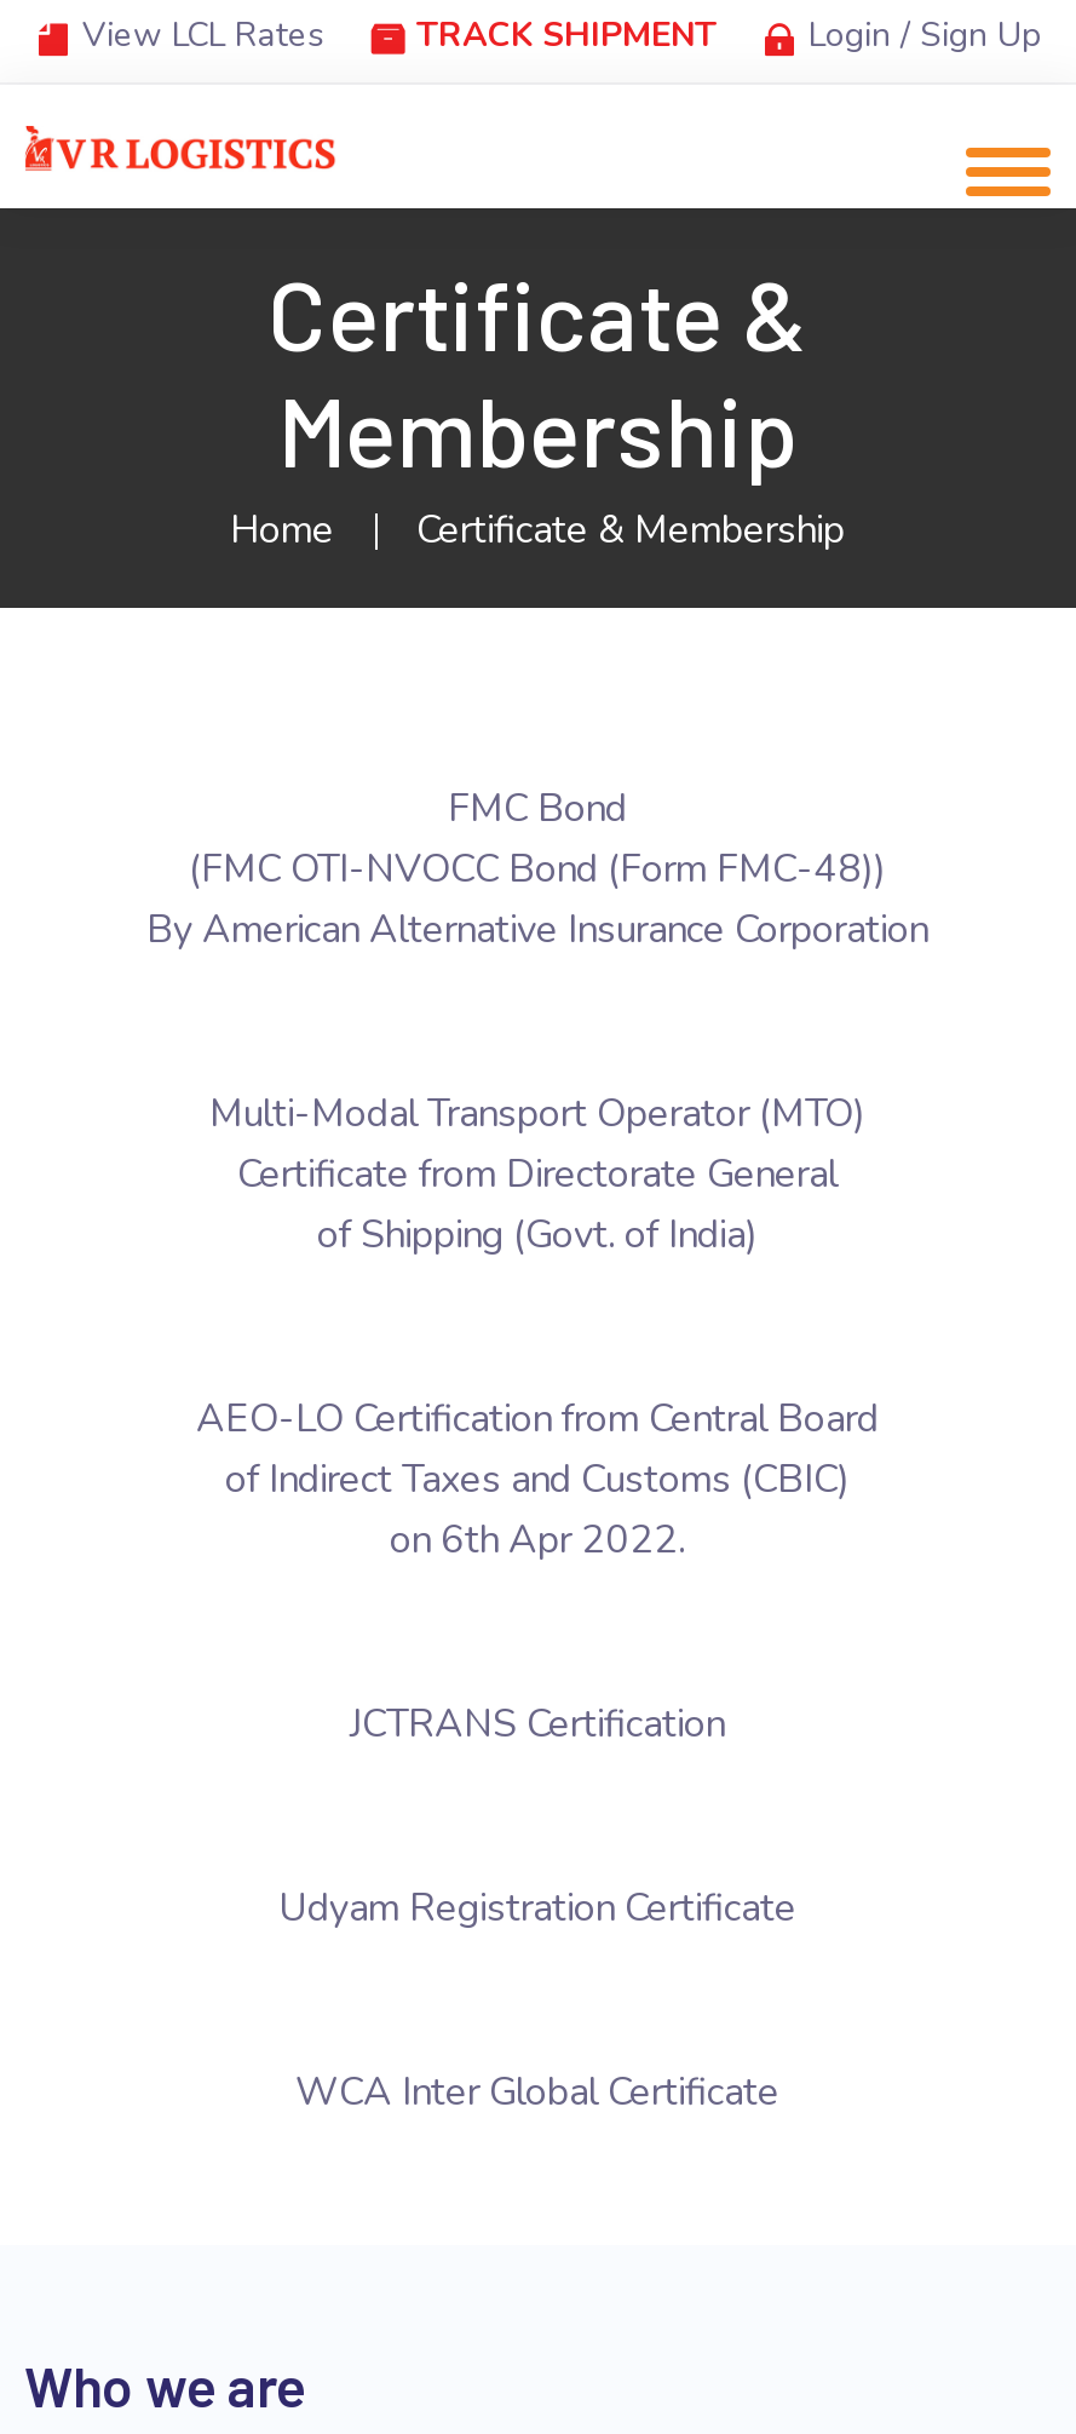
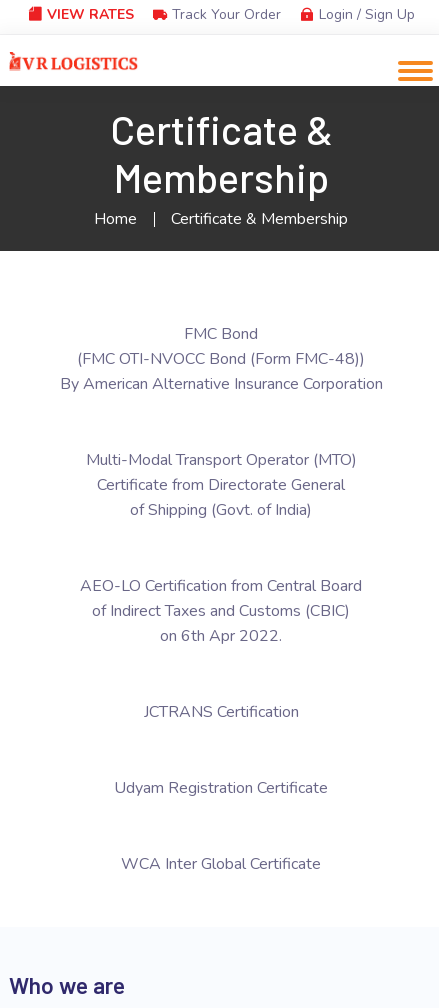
[73,12,717,58] View LCL Rates | TRACK SHIPMENT -> [43,5,281,24] VIEW RATES | Track Your Order

